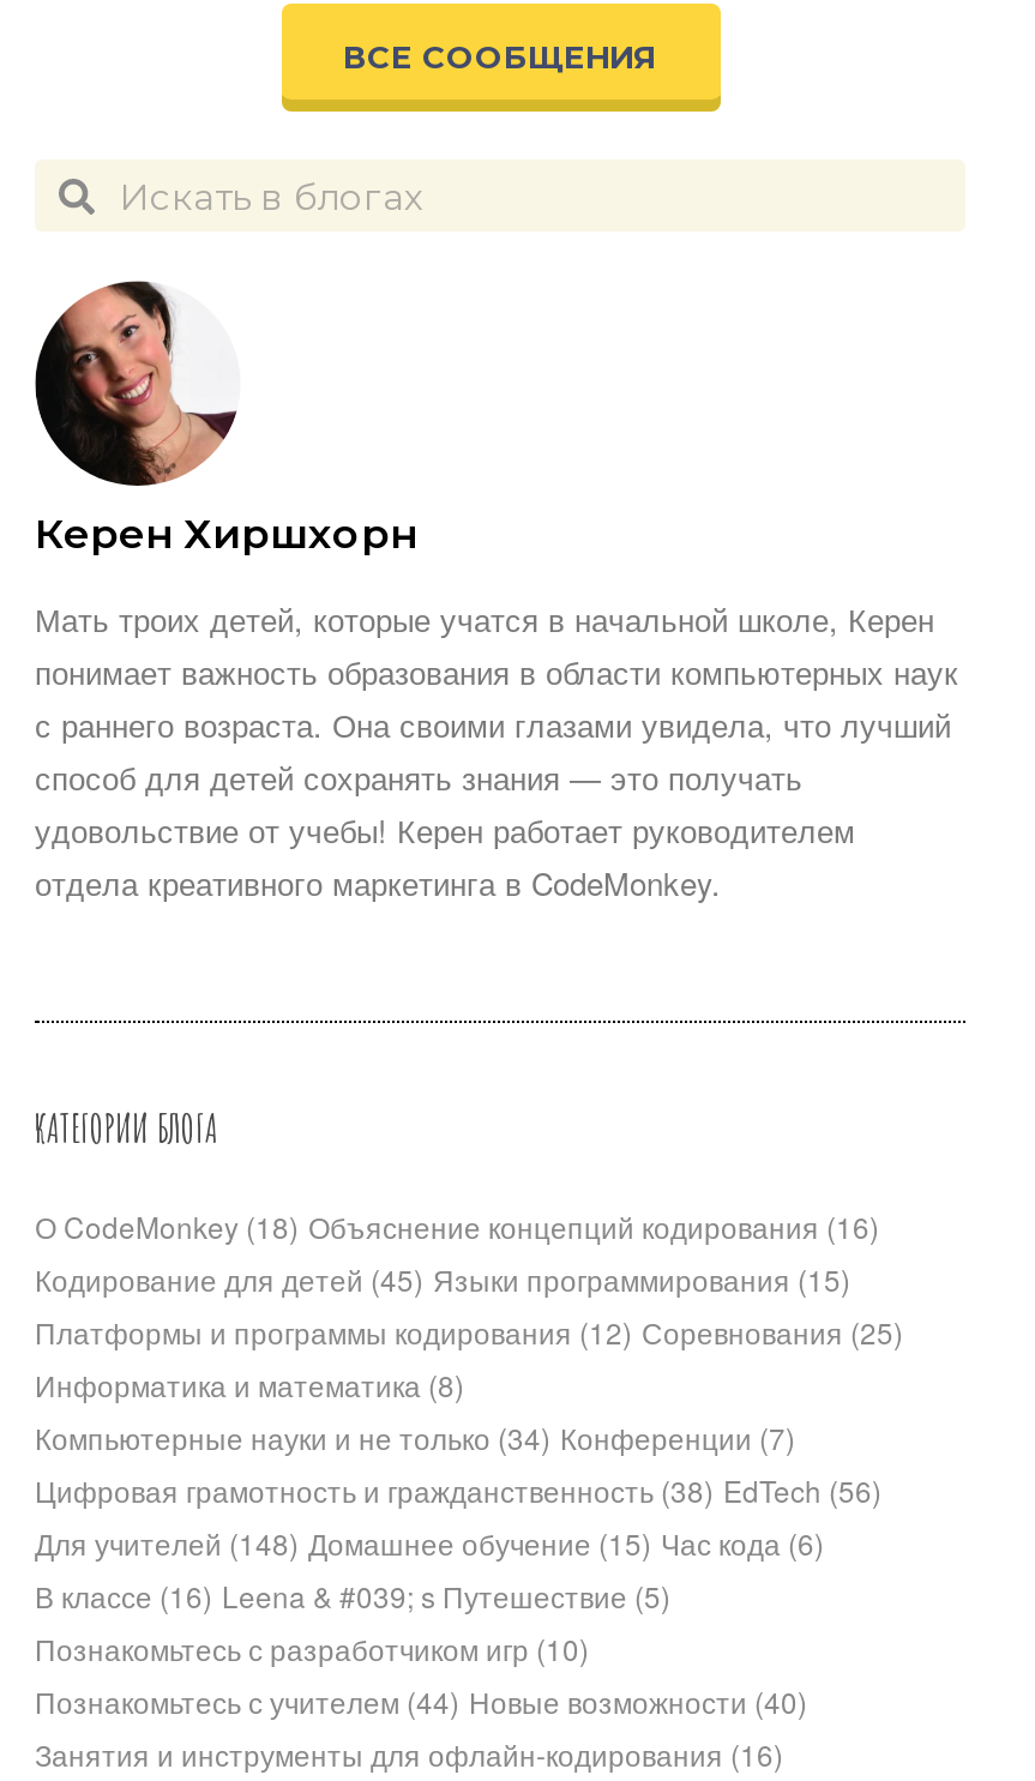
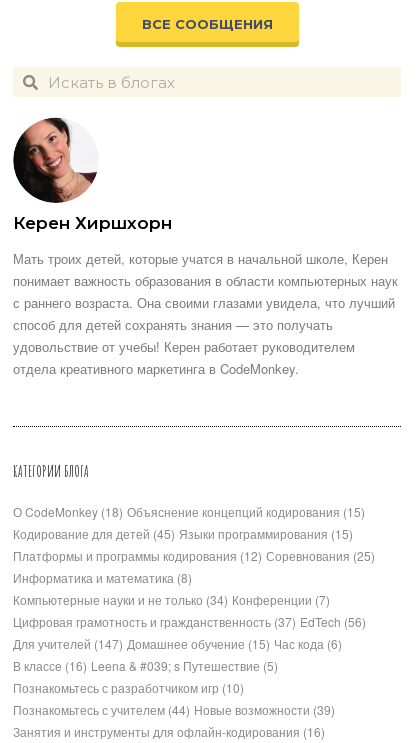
[35,1205,879,1246] О CodeMonkey (18) Объяснение концепций кодирования (16) -> [13,503,365,520] О CodeMonkey (18) Объяснение концепций кодирования (15)
[35,1469,881,1510] Цифровая грамотность и гражданственность (38) EdTech (56) -> [13,613,366,630] Цифровая грамотность и гражданственность (37) EdTech (56)
[35,1522,824,1562] Для учителей (148) Домашнее обучение (15) Час кода (6) -> [13,635,342,652] Для учителей (147) Домашнее обучение (15) Час кода (6)
[35,1680,807,1721] Познакомьтесь с учителем (44) Новые возможности (40) -> [13,701,335,718] Познакомьтесь с учителем (44) Новые возможности (39)

